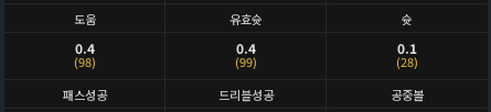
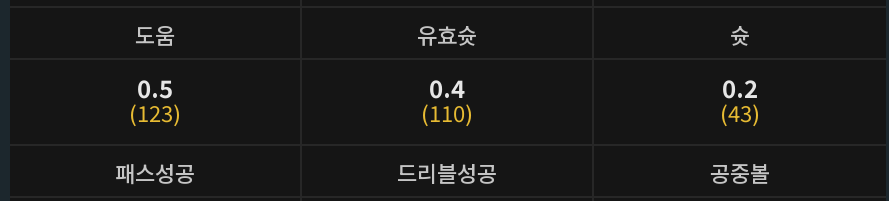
[74,39,94,58] 0.4 -> [137,71,173,105] 0.5
[397,39,417,58] 0.1 -> [722,71,758,105] 0.2
[73,53,95,71] (98) -> [129,97,181,129] (123)
[234,53,257,71] (99) -> [421,97,473,129] (110)
[396,53,418,71] (28) -> [720,97,760,129] (43)

